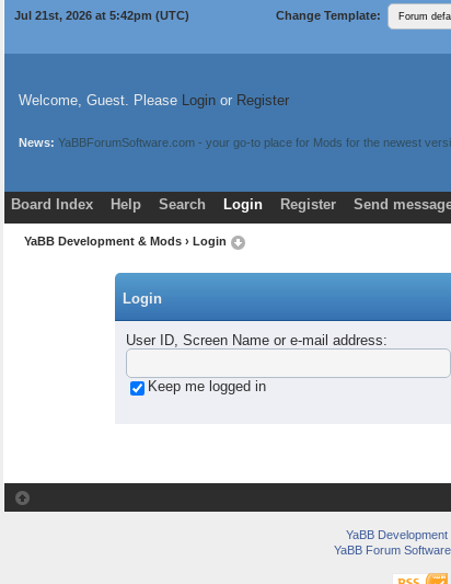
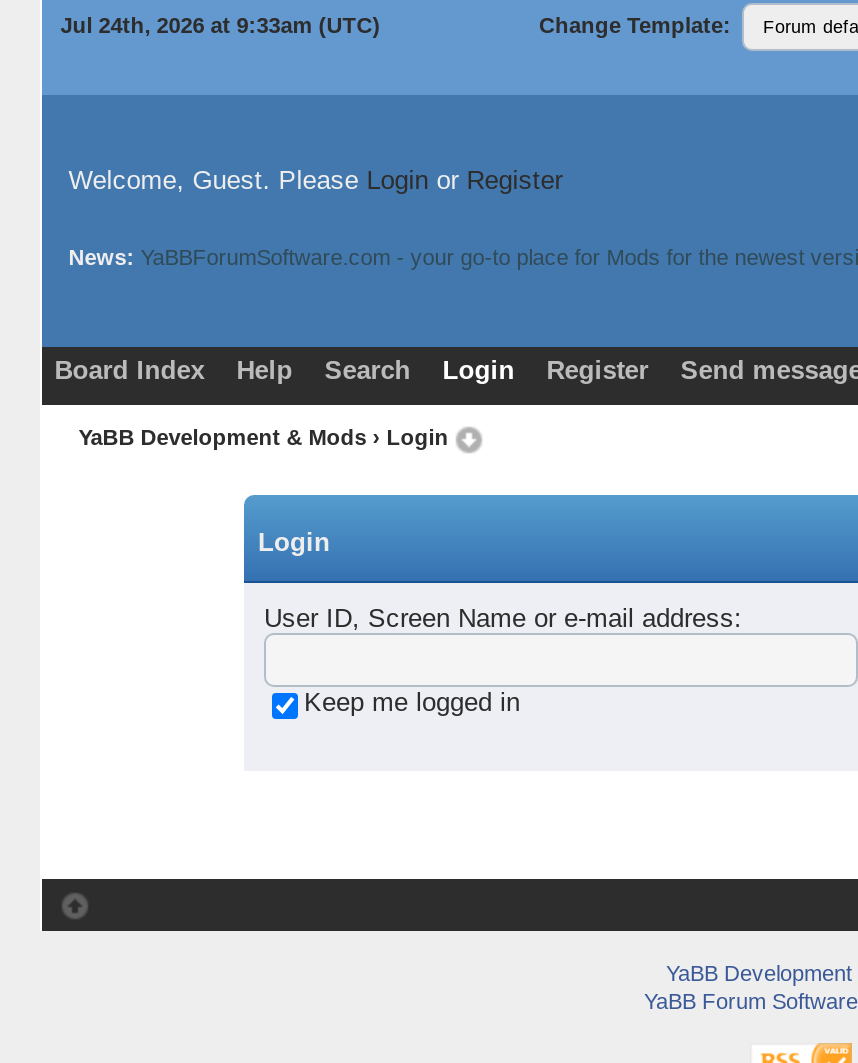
[14,9,190,22] Jul 21st, 2026 at 5:42pm (UTC) -> [60,13,380,37] Jul 24th, 2026 at 9:33am (UTC)

